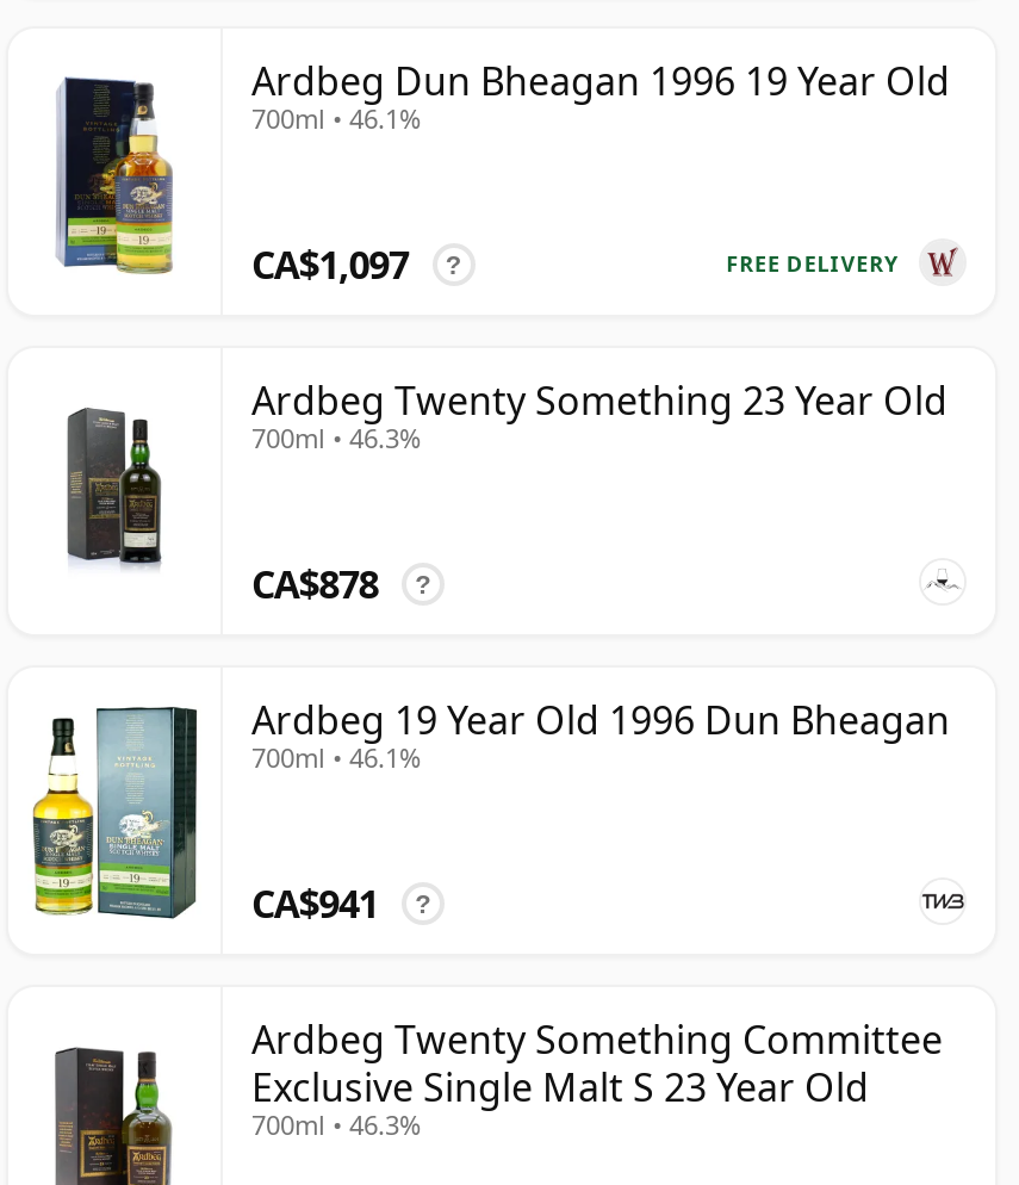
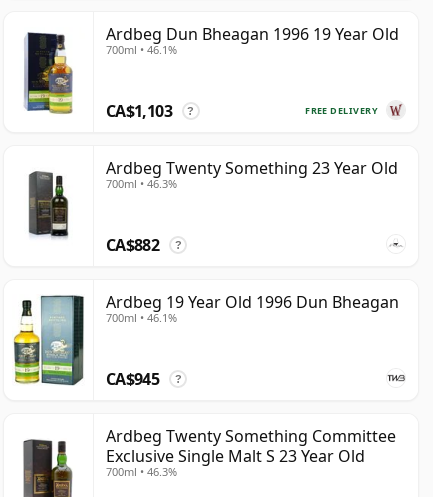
[251,239,409,291] CA$1,097 -> [106,100,172,122] CA$1,103
[251,558,378,611] CA$878 -> [106,234,159,256] CA$882
[251,878,378,930] CA$941 -> [106,368,159,390] CA$945

